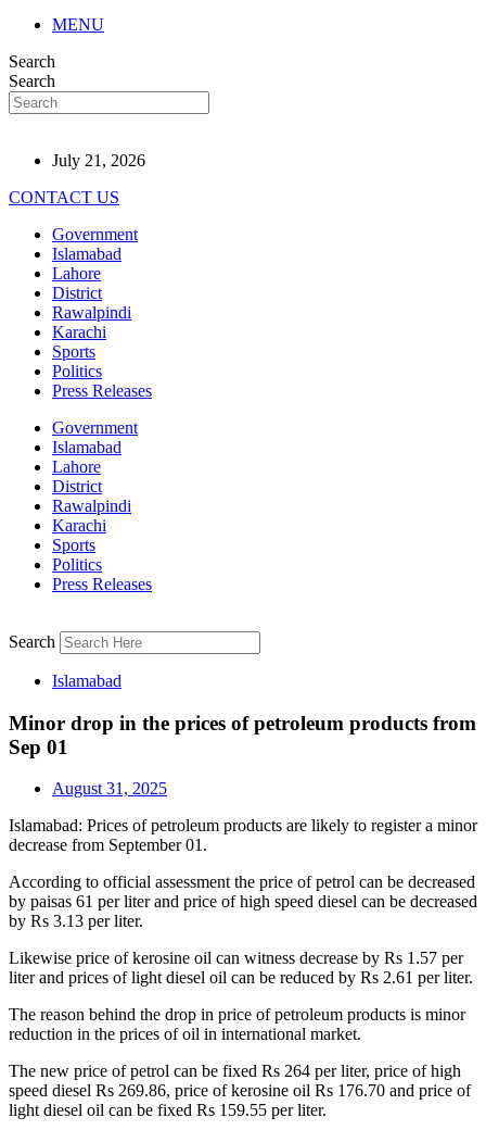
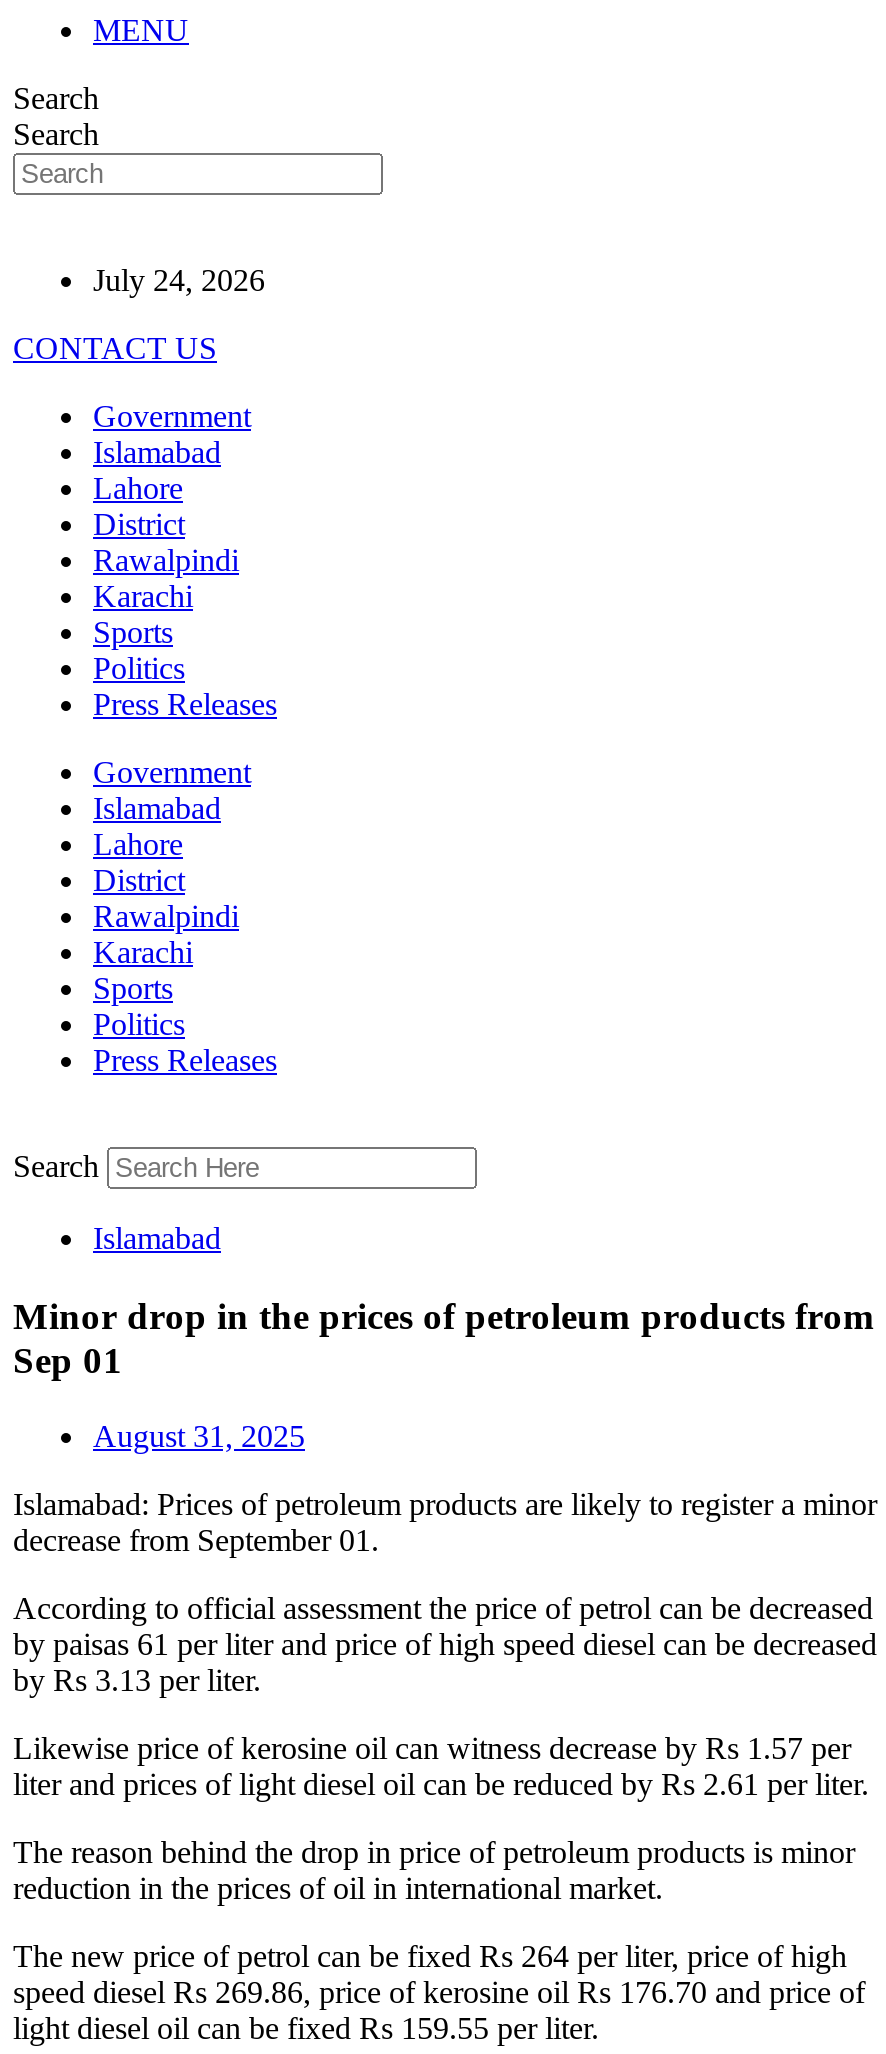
[52,151,145,169] July 21, 2026 -> [93,263,265,297] July 24, 2026

